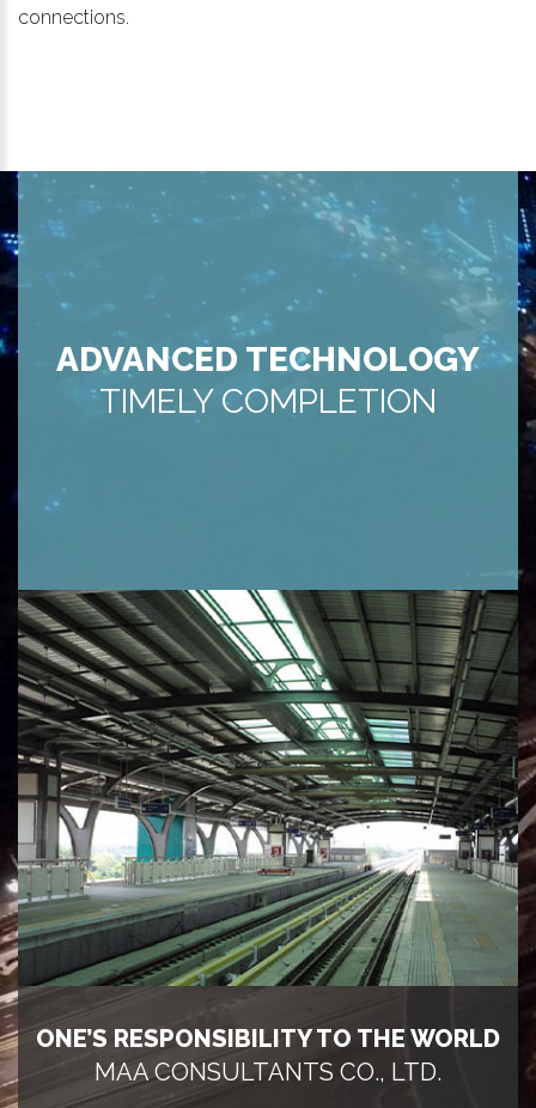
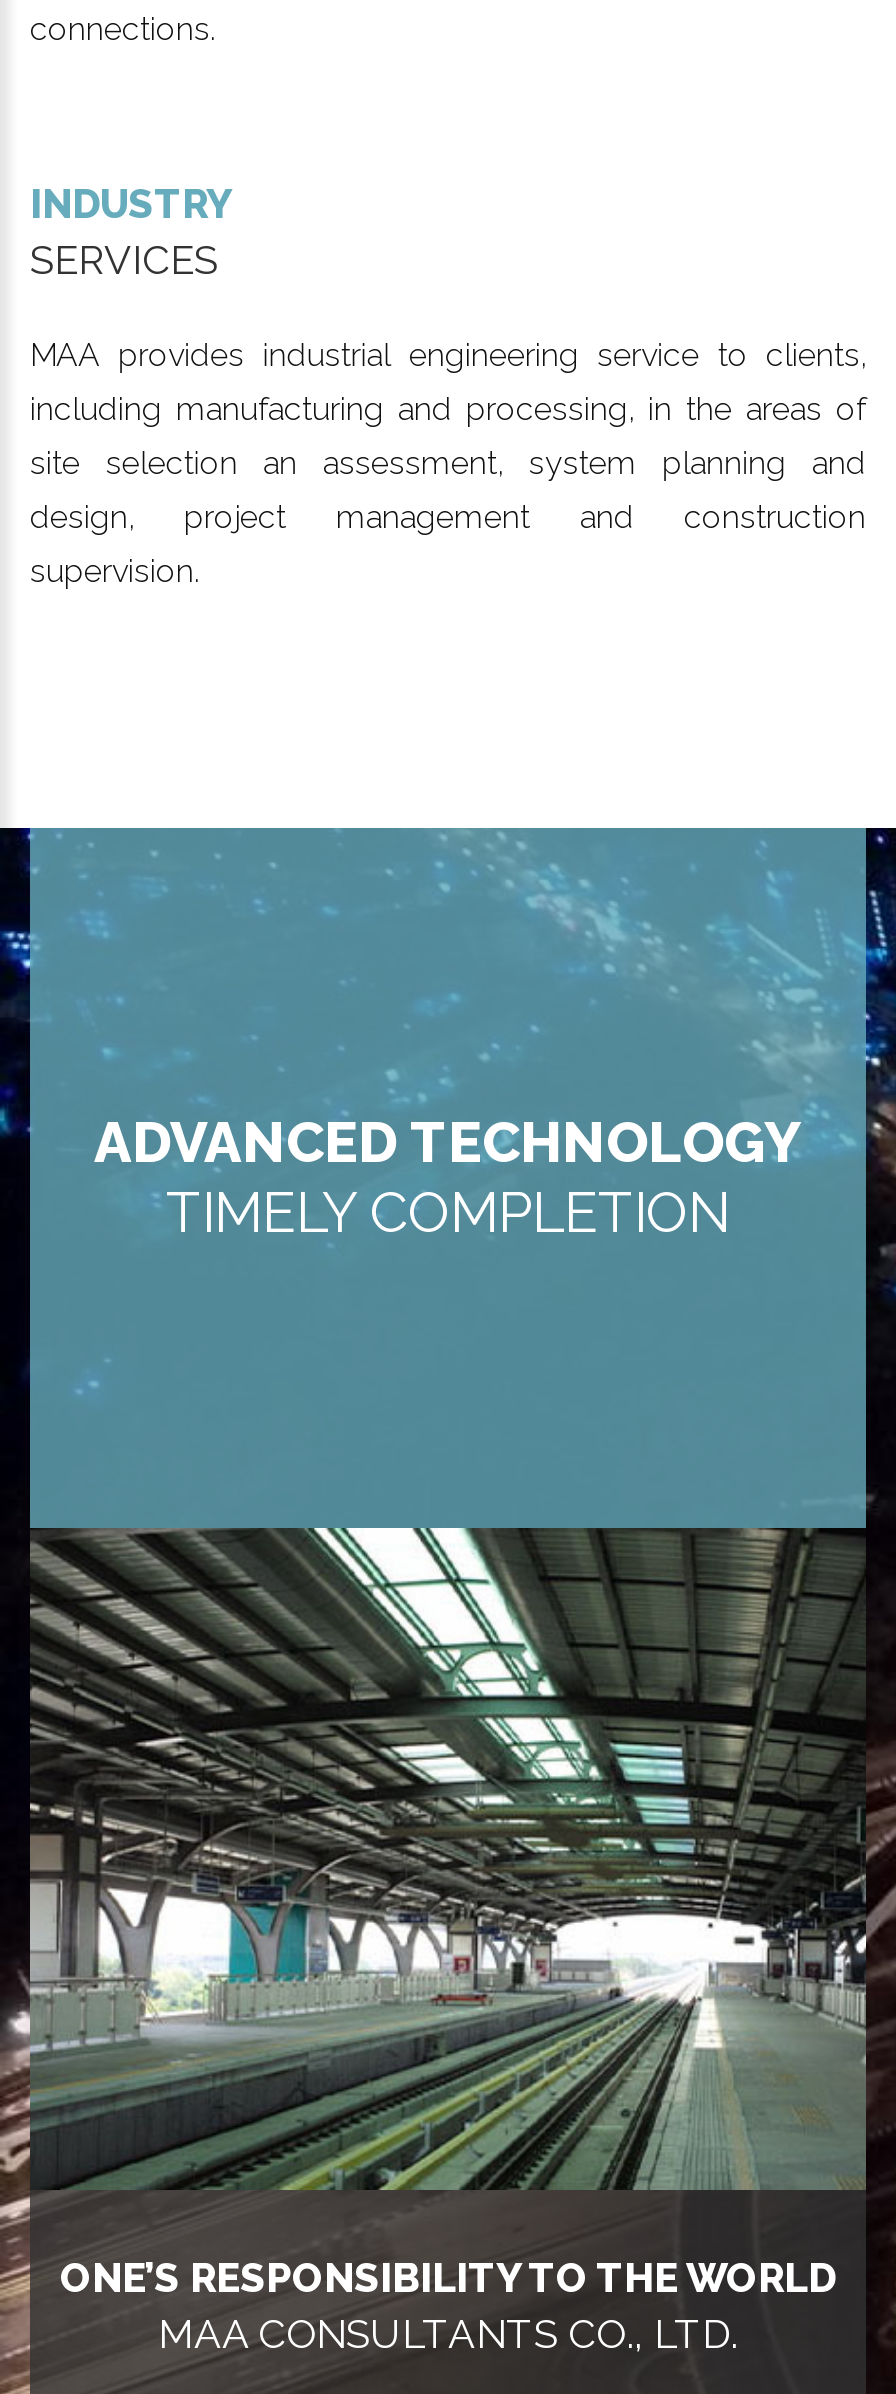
none -> [30,181,866,591] INDUSTRY | SERVICES | MAA provides industrial engineering service to clients, | including manufacturing and processing, in the areas of | site selection an assessment, system planning and | design, project management and construction | supervision.

